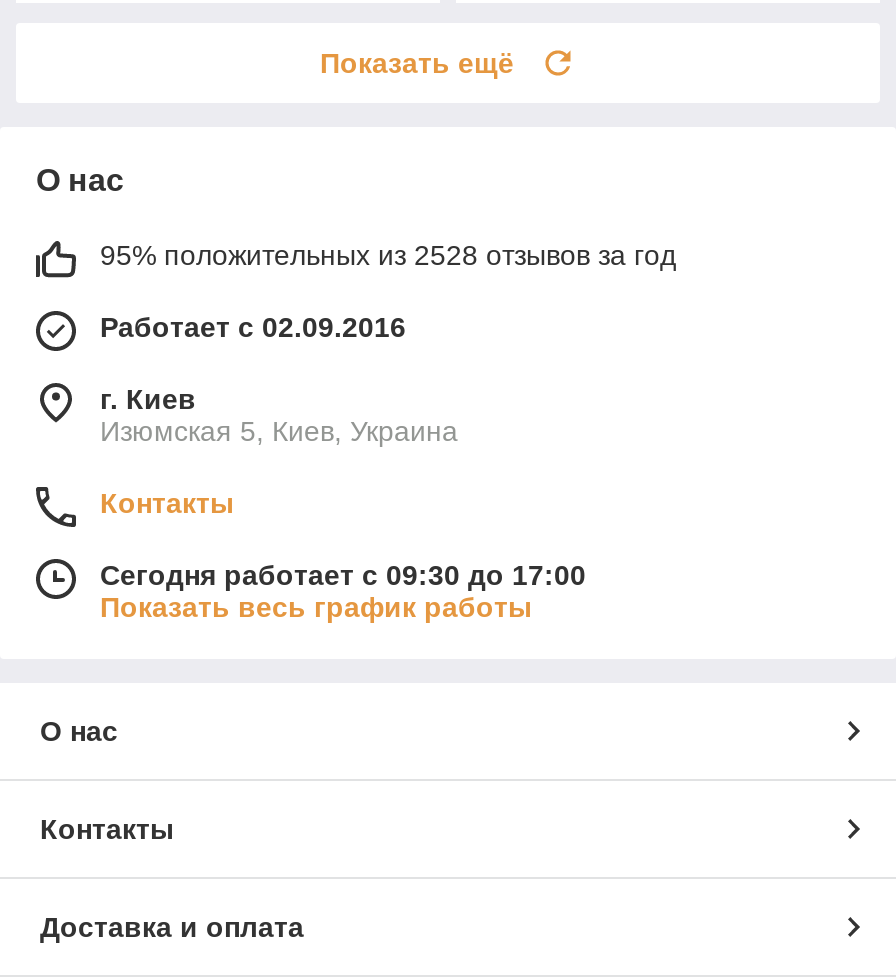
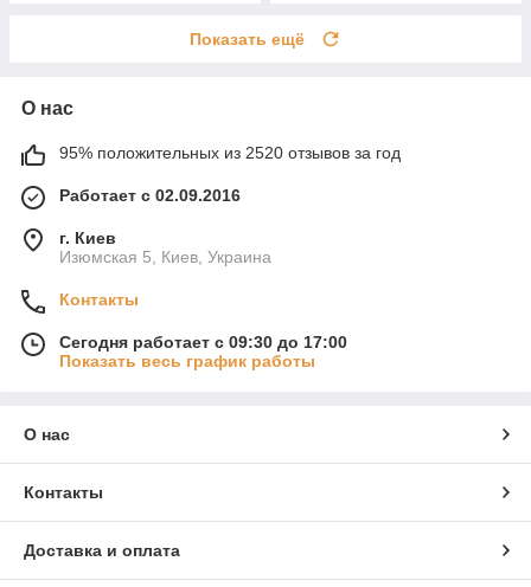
[100,239,676,271] 95% положительных из 2528 отзывов за год -> [59,143,401,162] 95% положительных из 2520 отзывов за год

